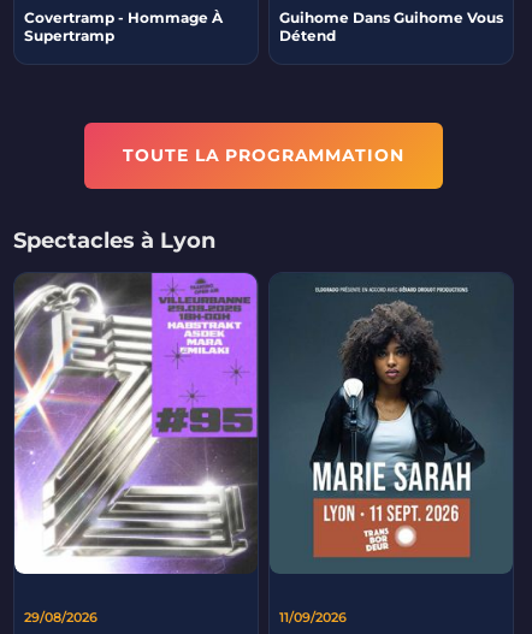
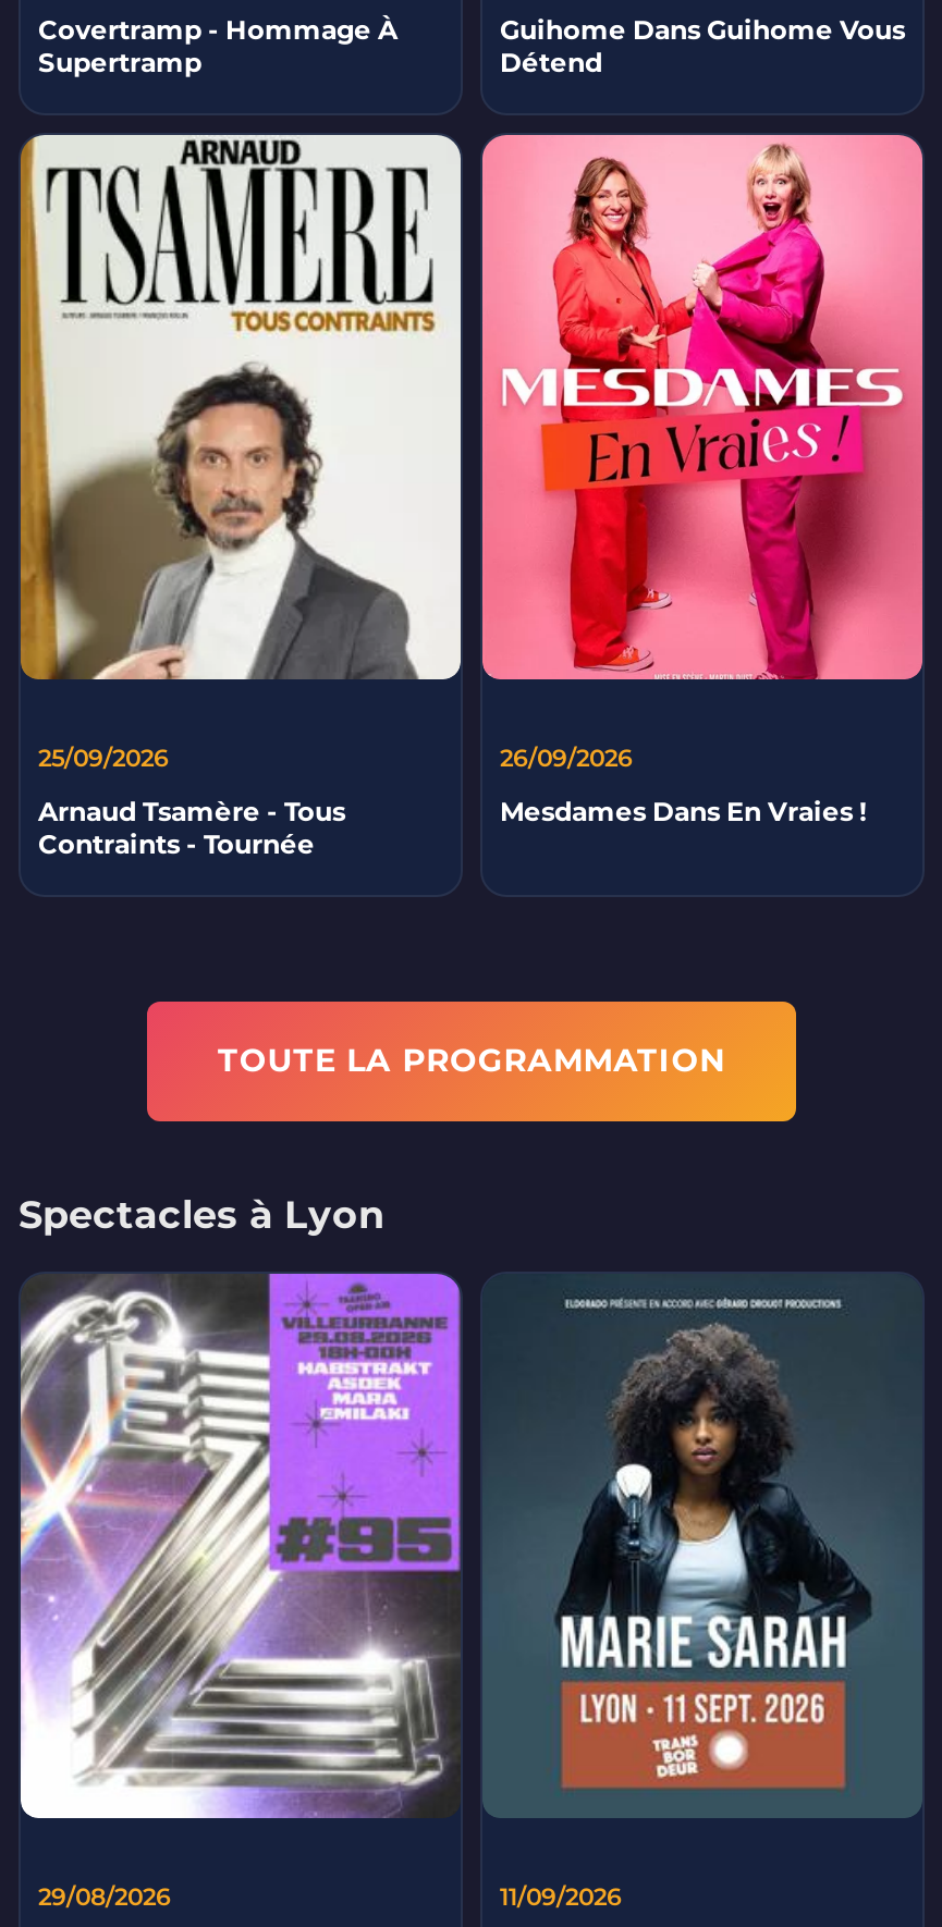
none -> [19,133,463,860] [image] | 25/09/2026 | Arnaud Tsamère - Tous | Contraints - Tournée
none -> [480,133,925,827] [image] | 26/09/2026 | Mesdames Dans En Vraies !

